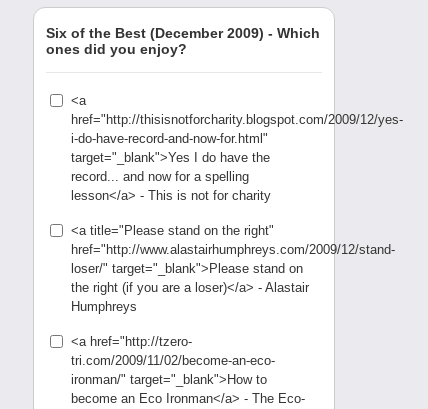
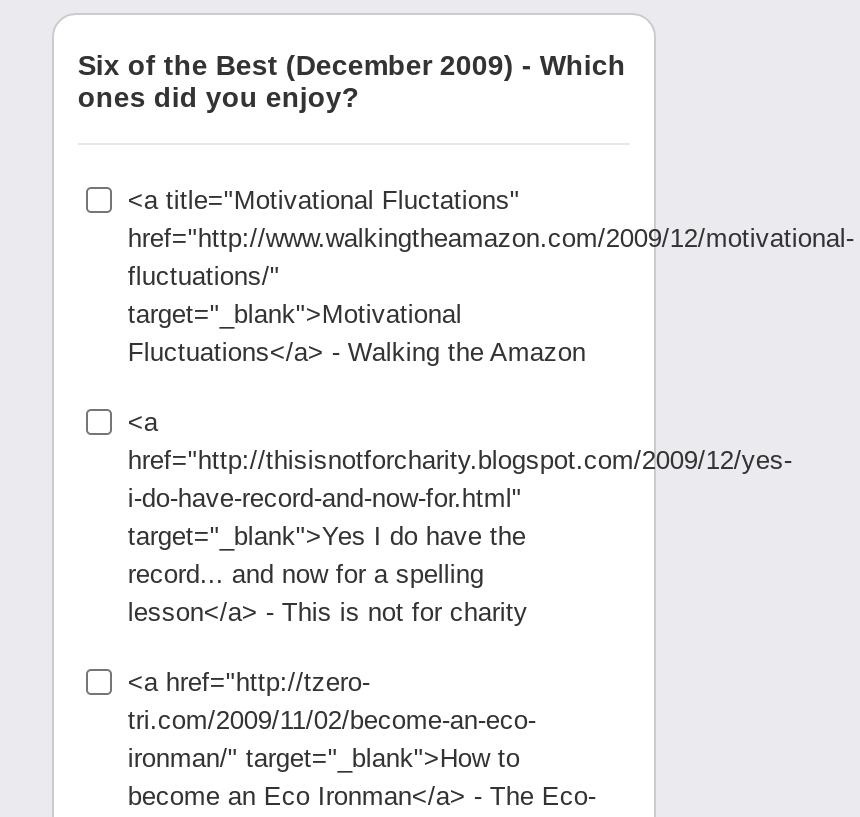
none -> [128,185,854,367] <a title="Motivational Fluctations" | href="http://www.walkingtheamazon.com/2009/12/motivational- | fluctuations/" | target="_blank">Motivational | Fluctuations</a> - Walking the Amazon
moved [71,93,403,203] -> [128,407,792,627]: <a | href="http://thisisnotforcharity.blogspot.com/2009/12/yes- | i-do-have-record-and-now-for.html" | target="_blank">Yes I do have the | record... and now for a spelling | lesson</a> - This is not for charity
[71,223,395,314] <a title="Please stand on the right" | href="http://www.alastairhumphreys.com/2009/12/stand- | loser/" target="_blank">Please stand on | the right (if you are a loser)</a> - Alastair | Humphreys -> none

